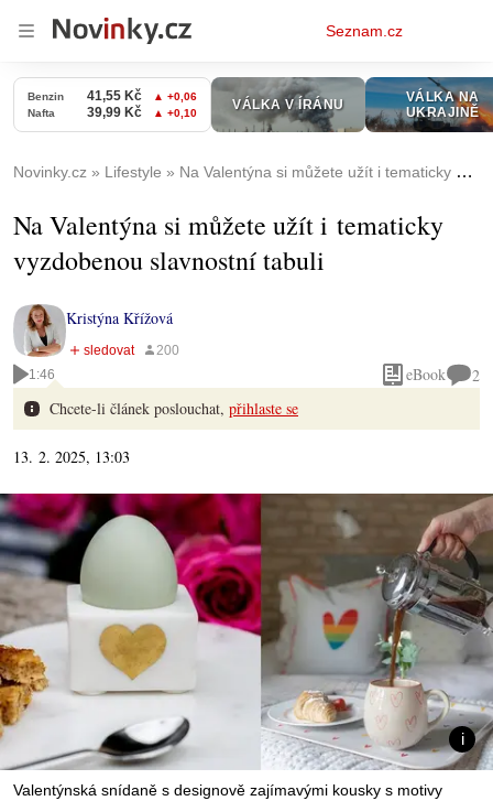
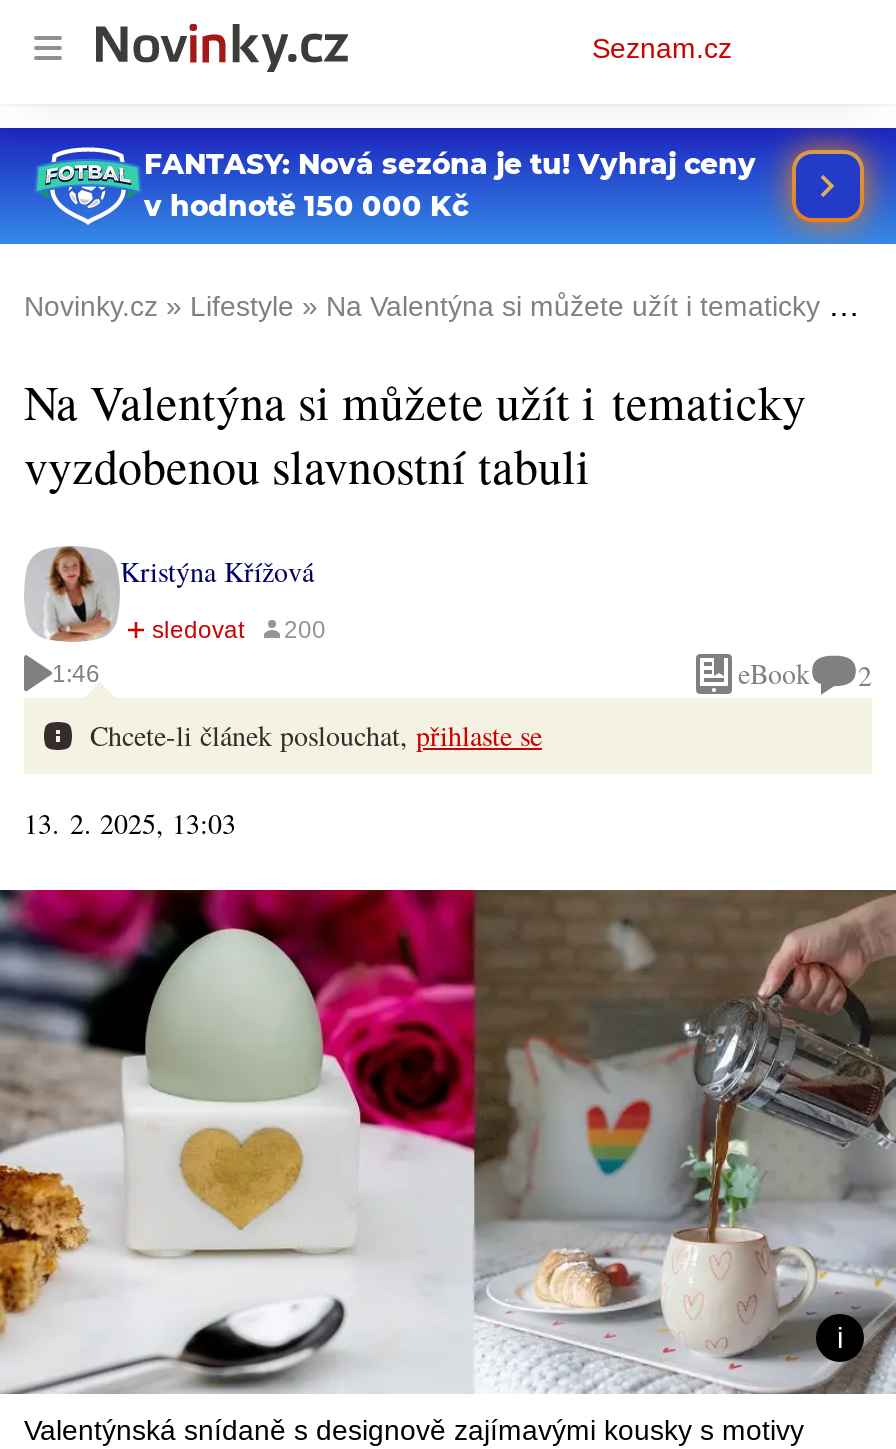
[3,75,490,138] [image] -> [6,126,890,246] [image]

